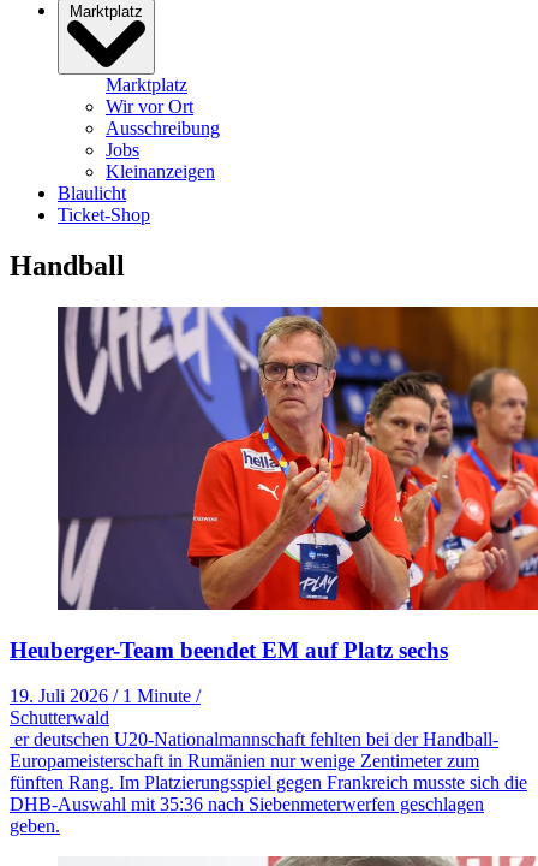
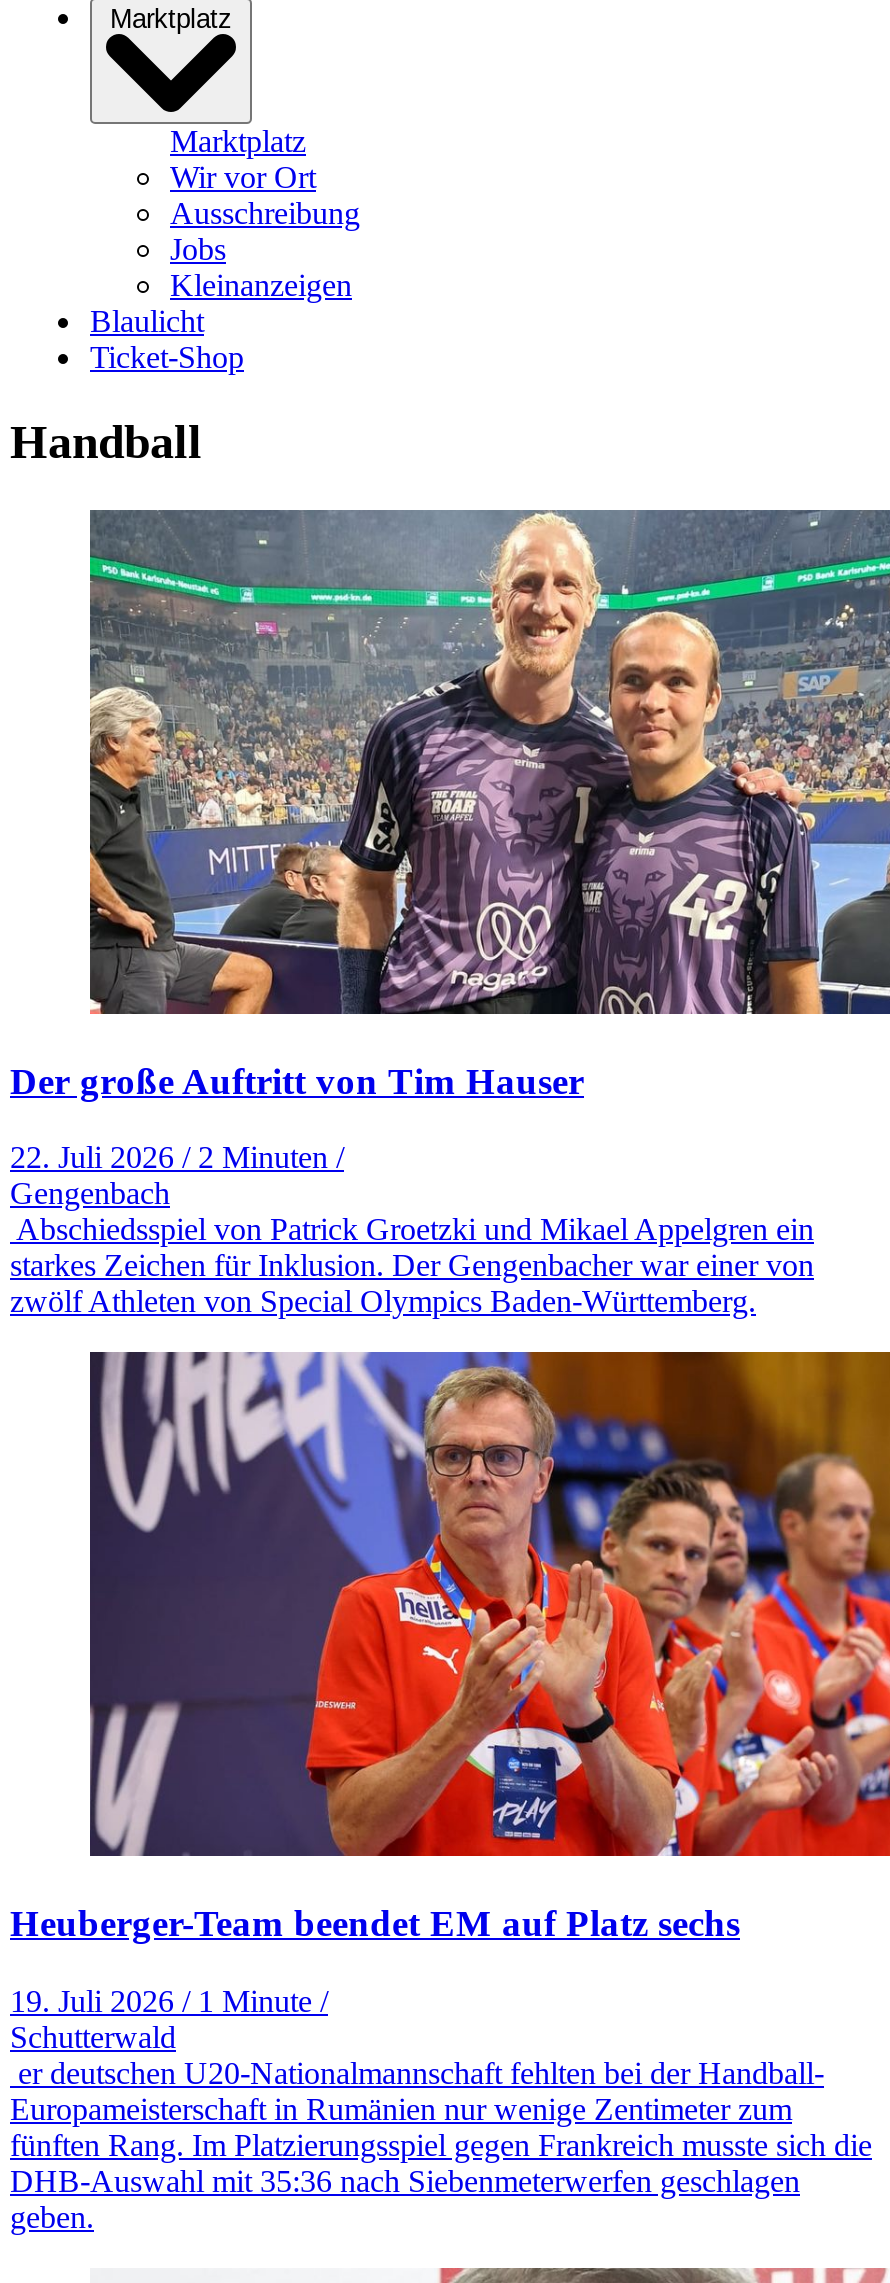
none -> [10,508,884,1319] [image] | Der große Auftritt von Tim Hauser | 22. Juli 2026 / 2 Minuten / | Gengenbach | Abschiedsspiel von Patrick Groetzki und Mikael Appelgren ein | starkes Zeichen für Inklusion. Der Gengenbacher war einer von | zwölf Athleten von Special Olympics Baden-Württemberg.

